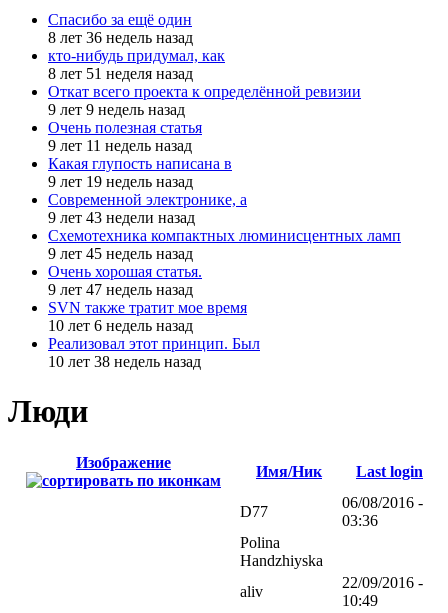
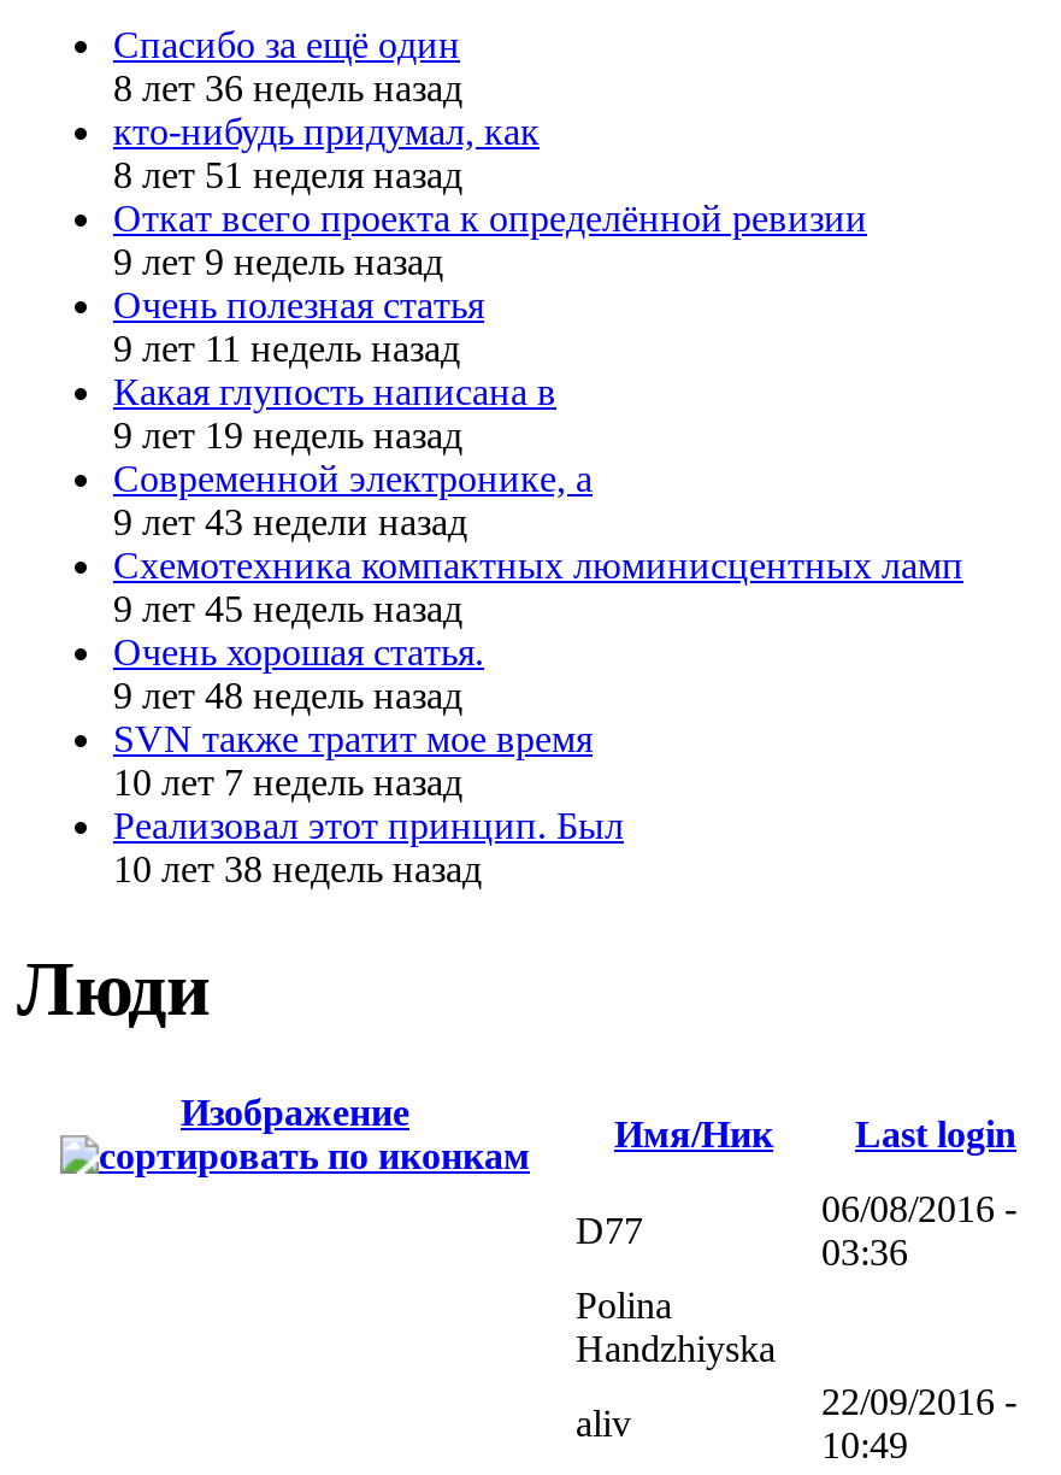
[48,281,193,298] 9 лет 47 недель назад -> [113,676,462,717] 9 лет 48 недель назад
[48,317,193,334] 10 лет 6 недель назад -> [113,762,462,803] 10 лет 7 недель назад

